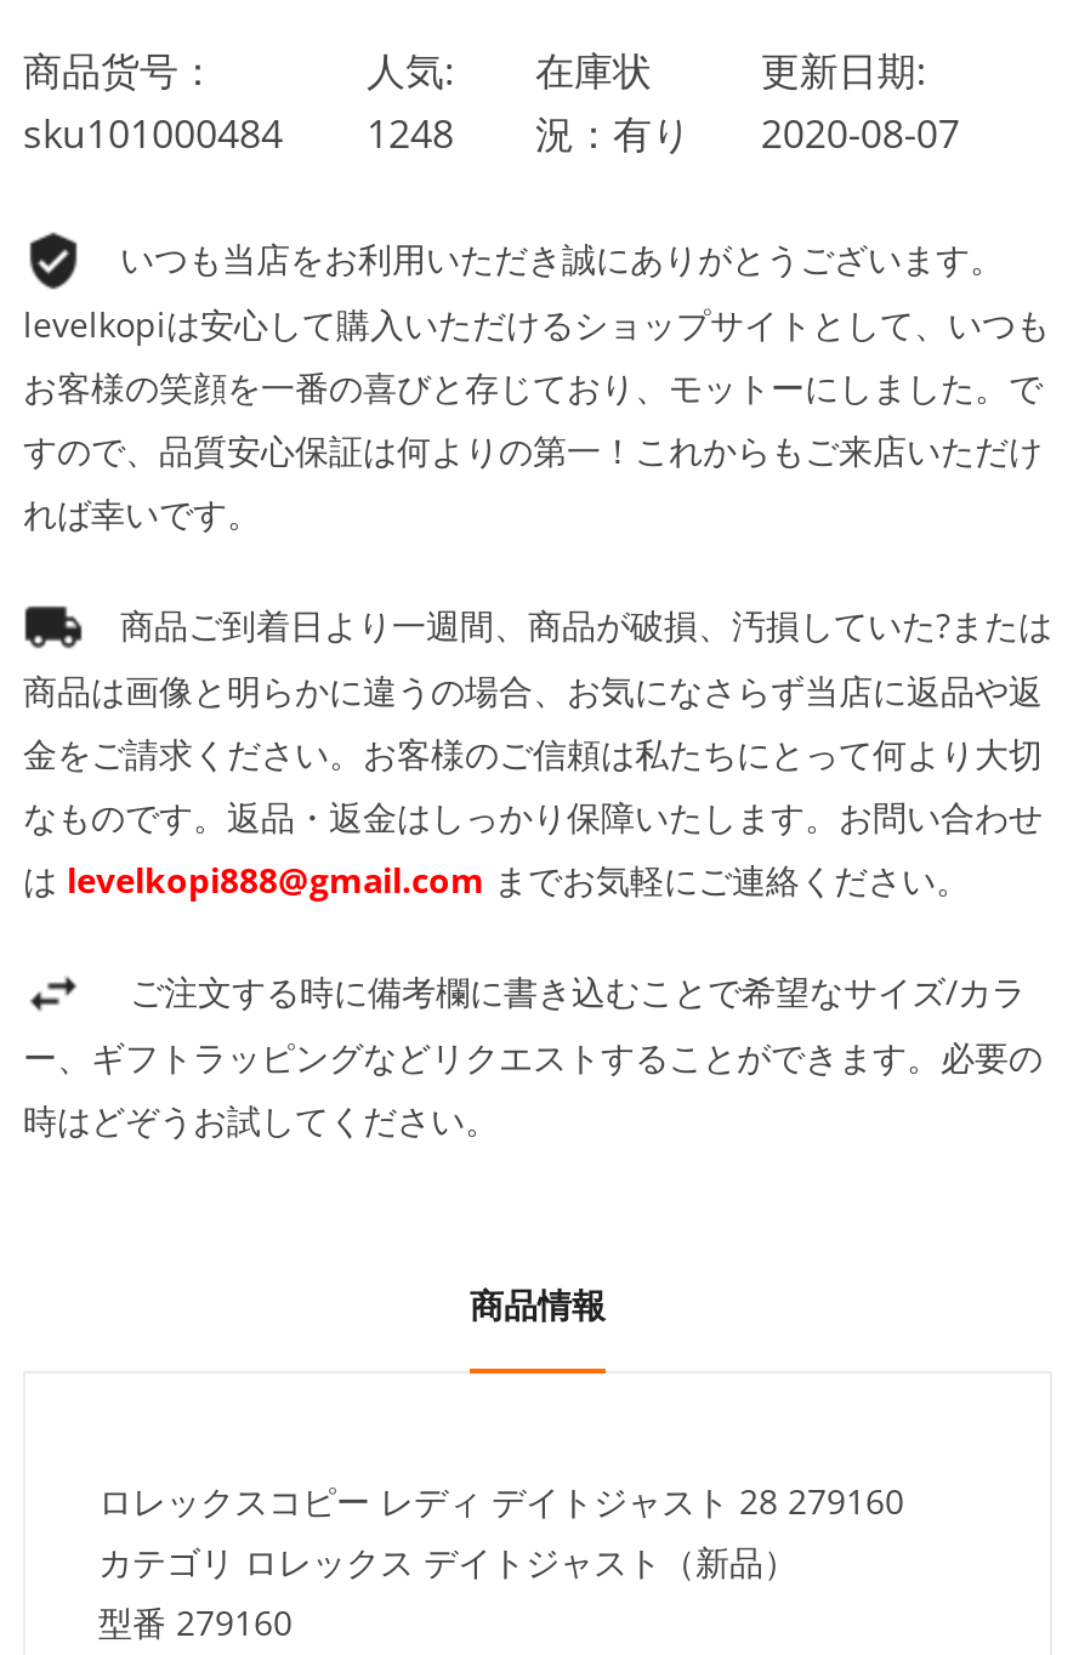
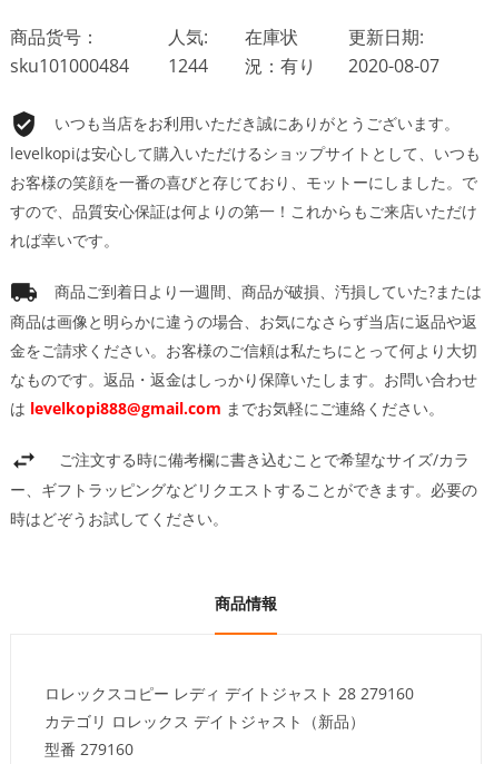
[23,106,960,159] sku101000484 1248 況：有り 2020-08-07 -> [10,53,439,78] sku101000484 1244 況：有り 2020-08-07

